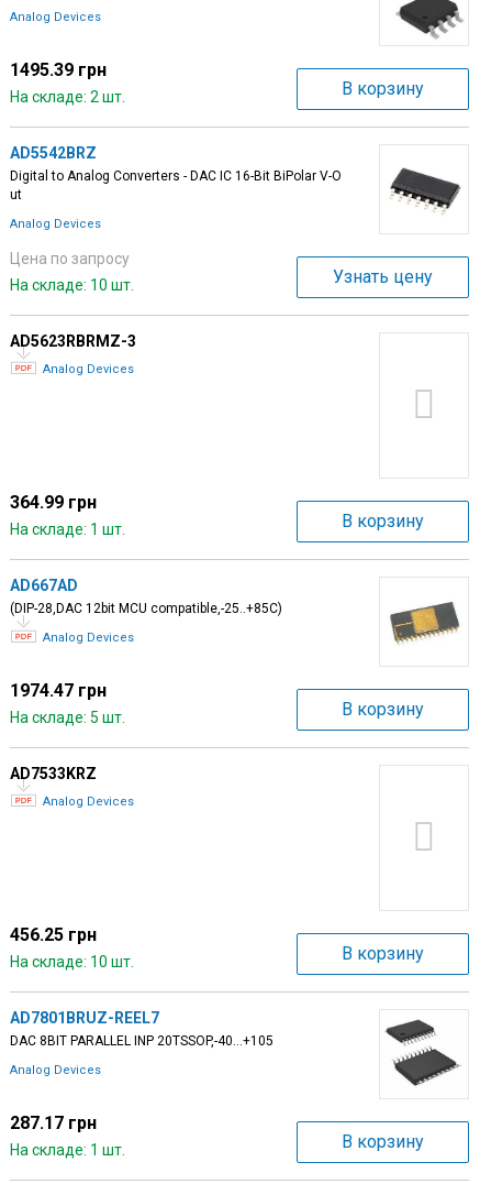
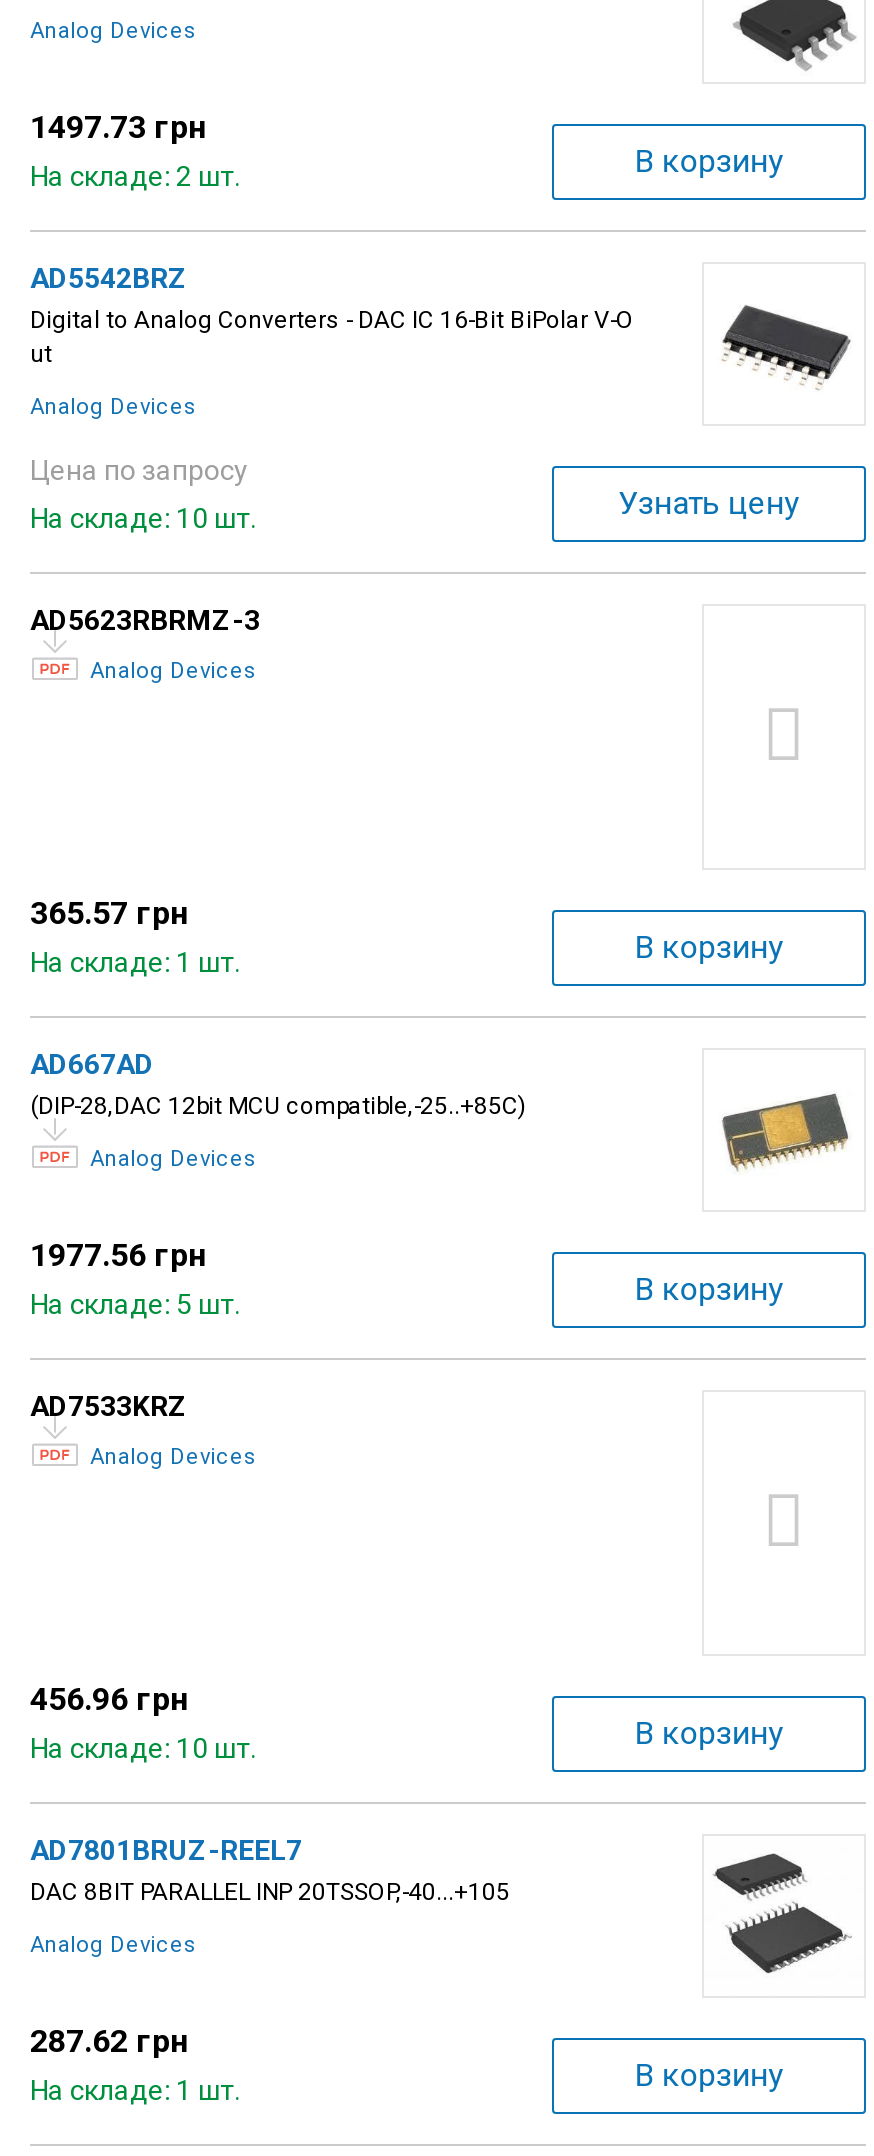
[10,59,107,80] 1495.39 грн -> [30,108,206,146] 1497.73 грн
[10,492,97,513] 364.99 грн -> [30,894,188,932] 365.57 грн
[10,680,107,701] 1974.47 грн -> [30,1236,206,1274] 1977.56 грн
[10,924,97,945] 456.25 грн -> [30,1680,188,1718] 456.96 грн
[10,1112,97,1133] 287.17 грн -> [30,2022,188,2060] 287.62 грн

